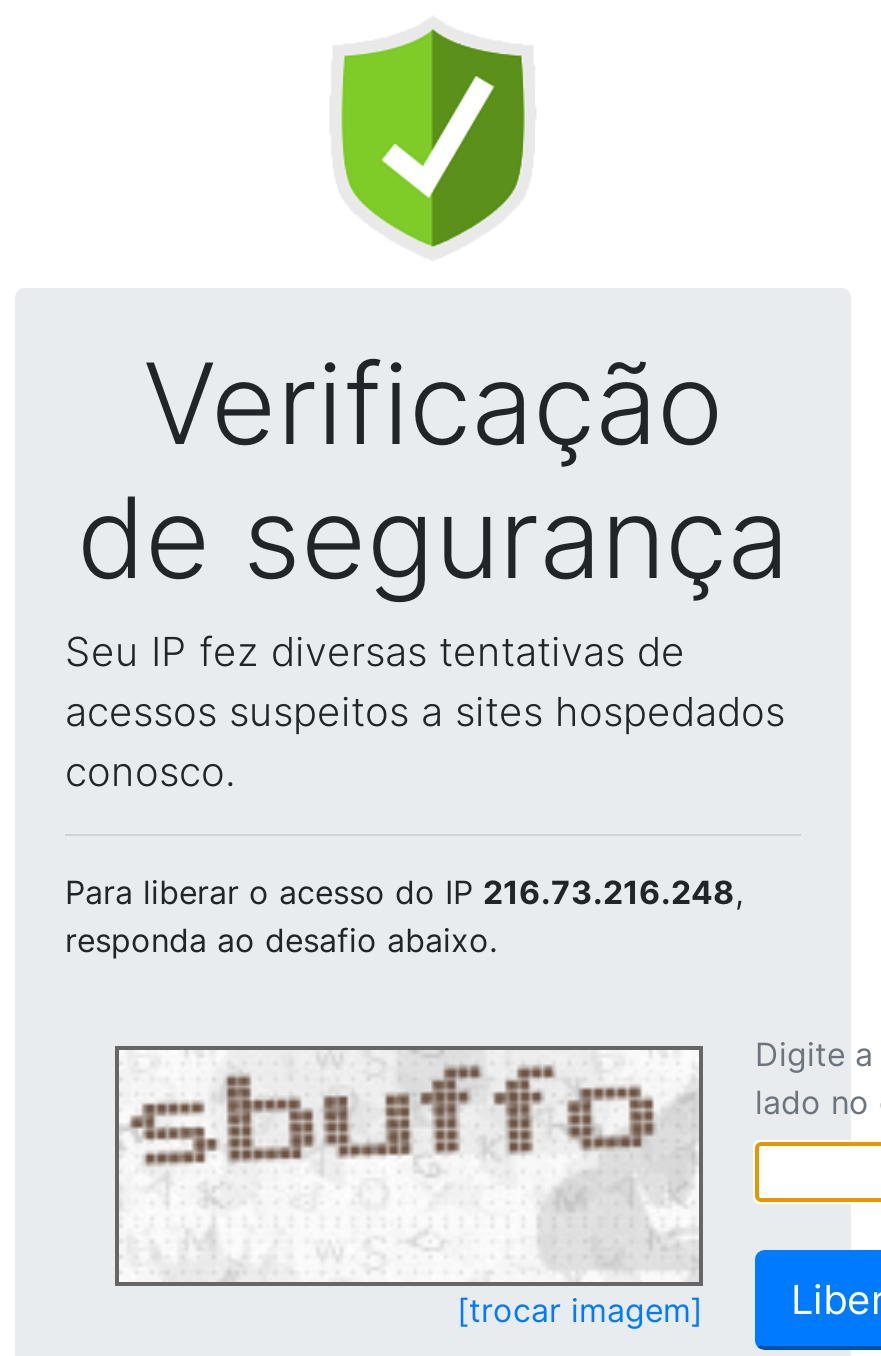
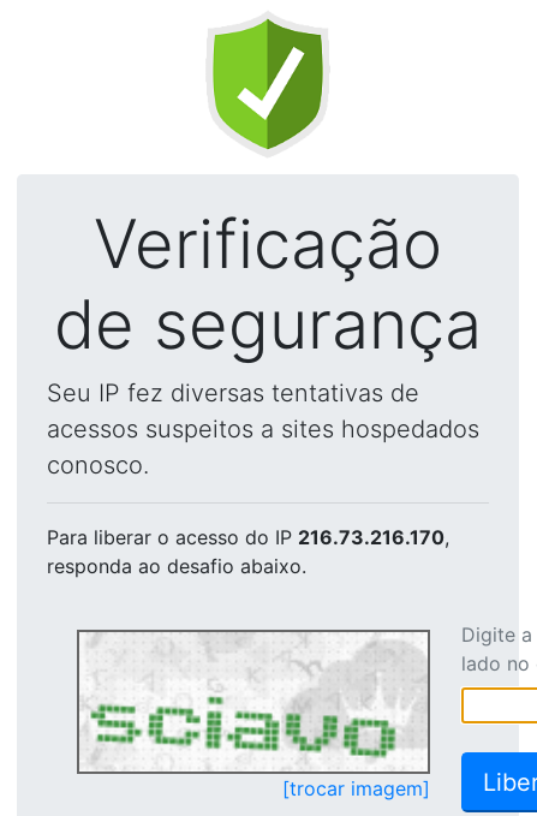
[65,872,743,912] Para liberar o acesso do IP 216.73.216.248, -> [47,525,449,549] Para liberar o acesso do IP 216.73.216.170,
[127,1060,695,1276] [image] -> [85,638,426,769] [image]

